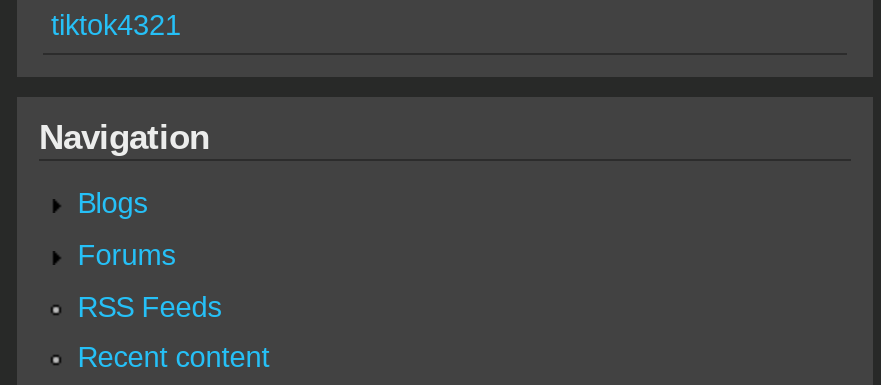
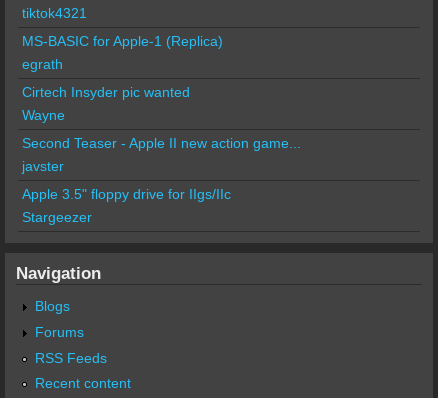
none -> [22,33,301,225] MS-BASIC for Apple-1 (Replica) | egrath | Cirtech Insyder pic wanted | Wayne | Second Teaser - Apple II new action game... | javster | Apple 3.5" floppy drive for IIgs/IIc | Stargeezer

